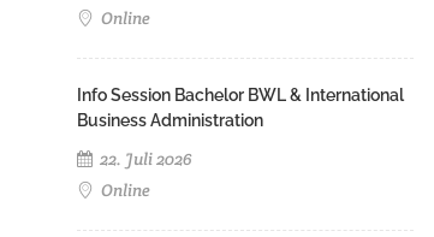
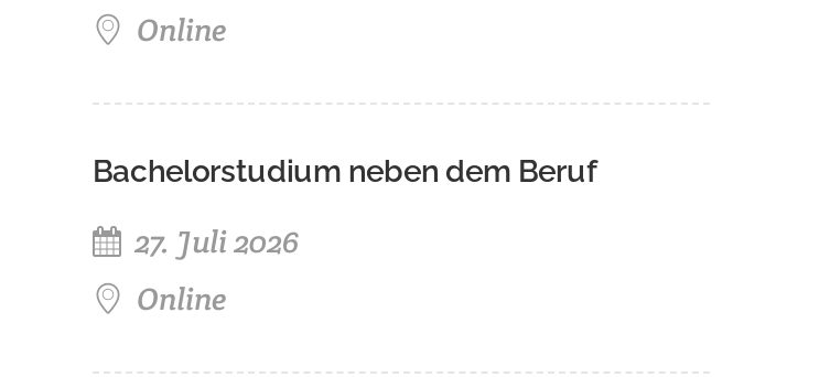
[77,85,404,130] Info Session Bachelor BWL & International | Business Administration -> [93,153,597,188] Bachelorstudium neben dem Beruf
[96,148,192,170] 22. Juli 2026 -> [128,222,300,261] 27. Juli 2026

